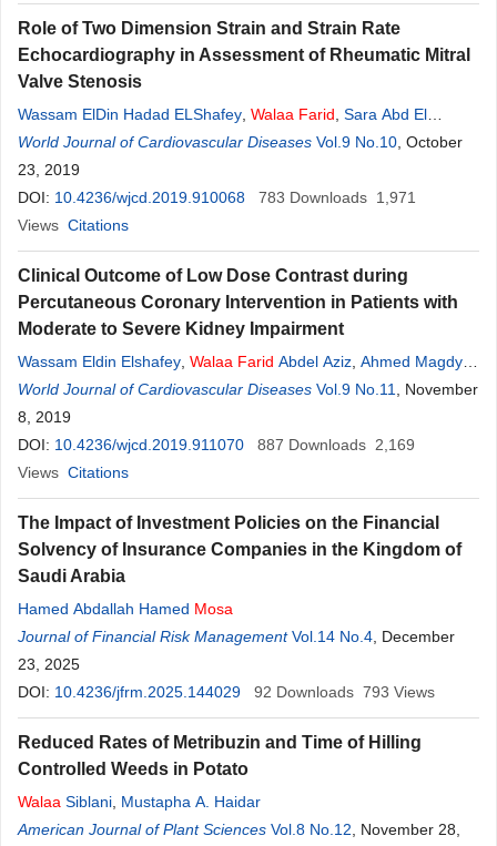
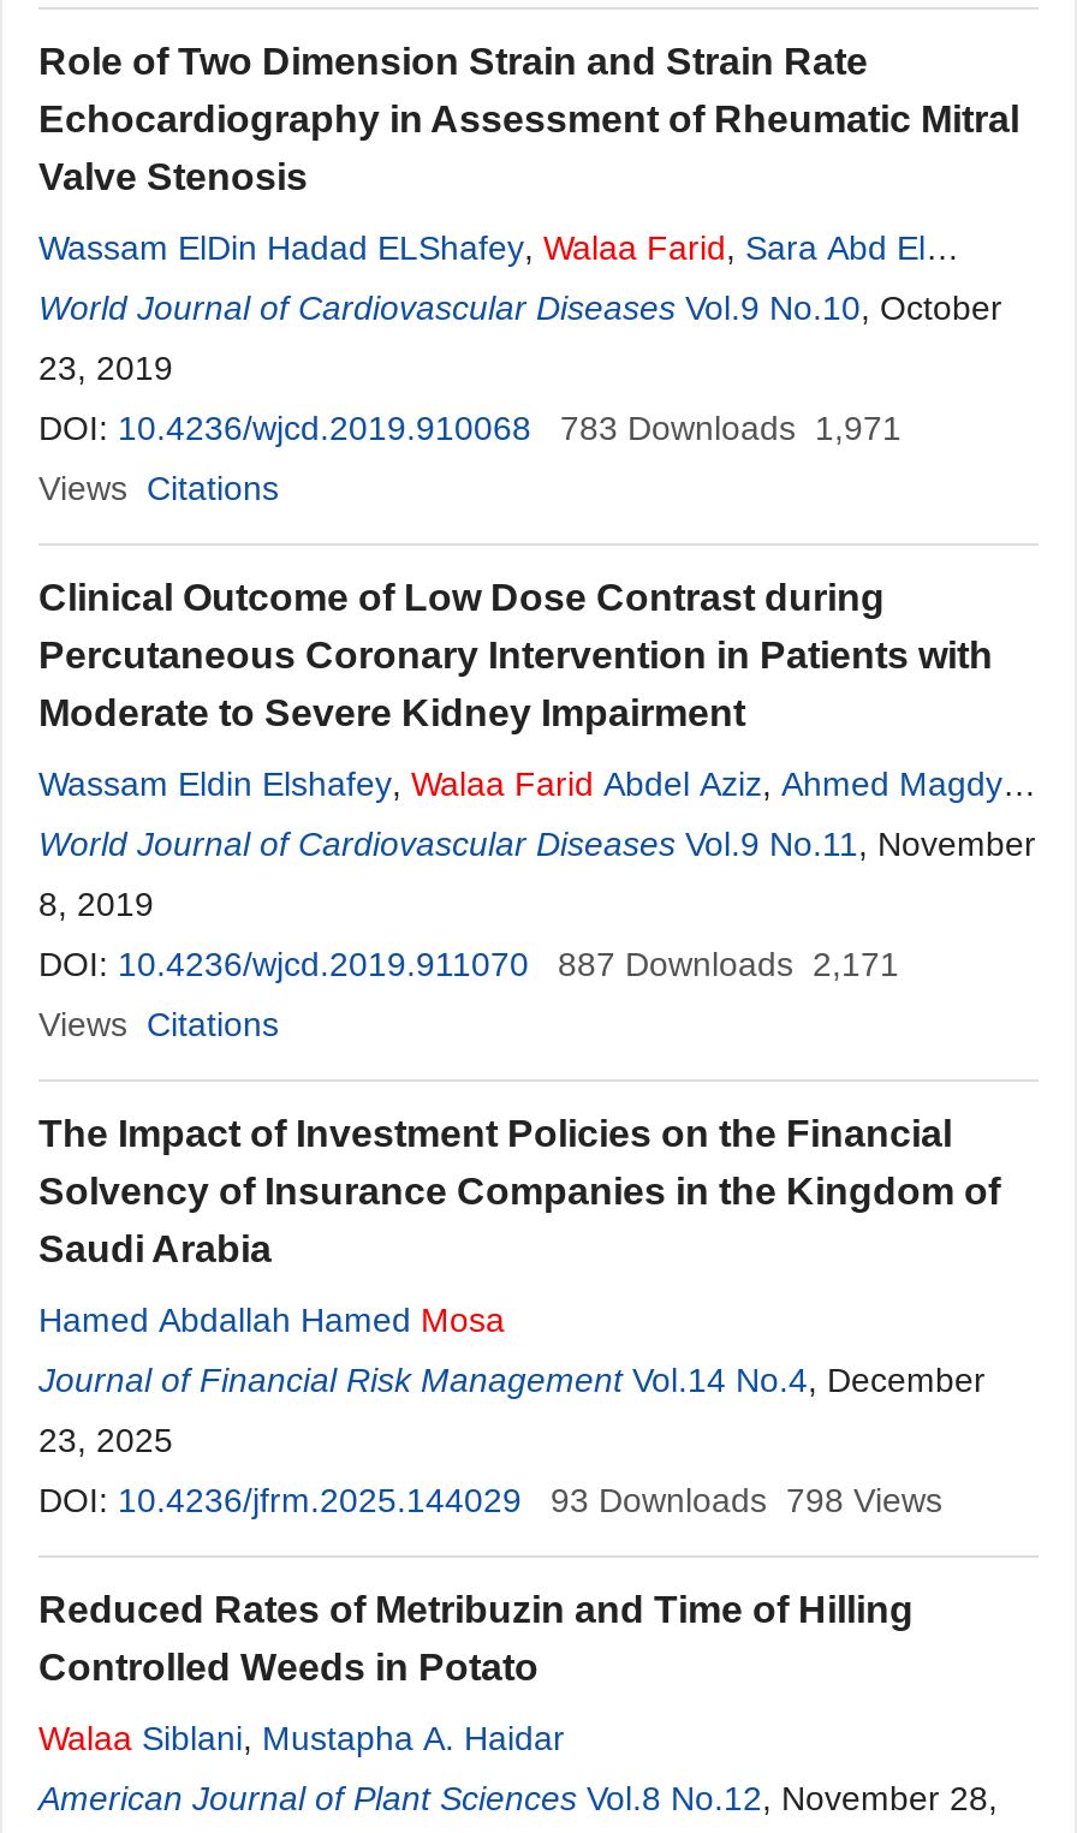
[18,436,415,453] DOI: 10.4236/wjcd.2019.911070 887 Downloads 2,169 -> [38,945,899,983] DOI: 10.4236/wjcd.2019.911070 887 Downloads 2,171
[254,683,435,701] 92 Downloads 793 Views -> [551,1481,942,1519] 93 Downloads 798 Views

